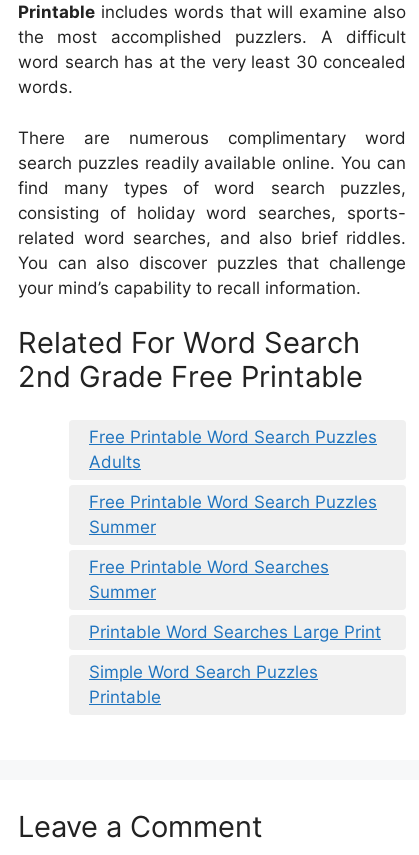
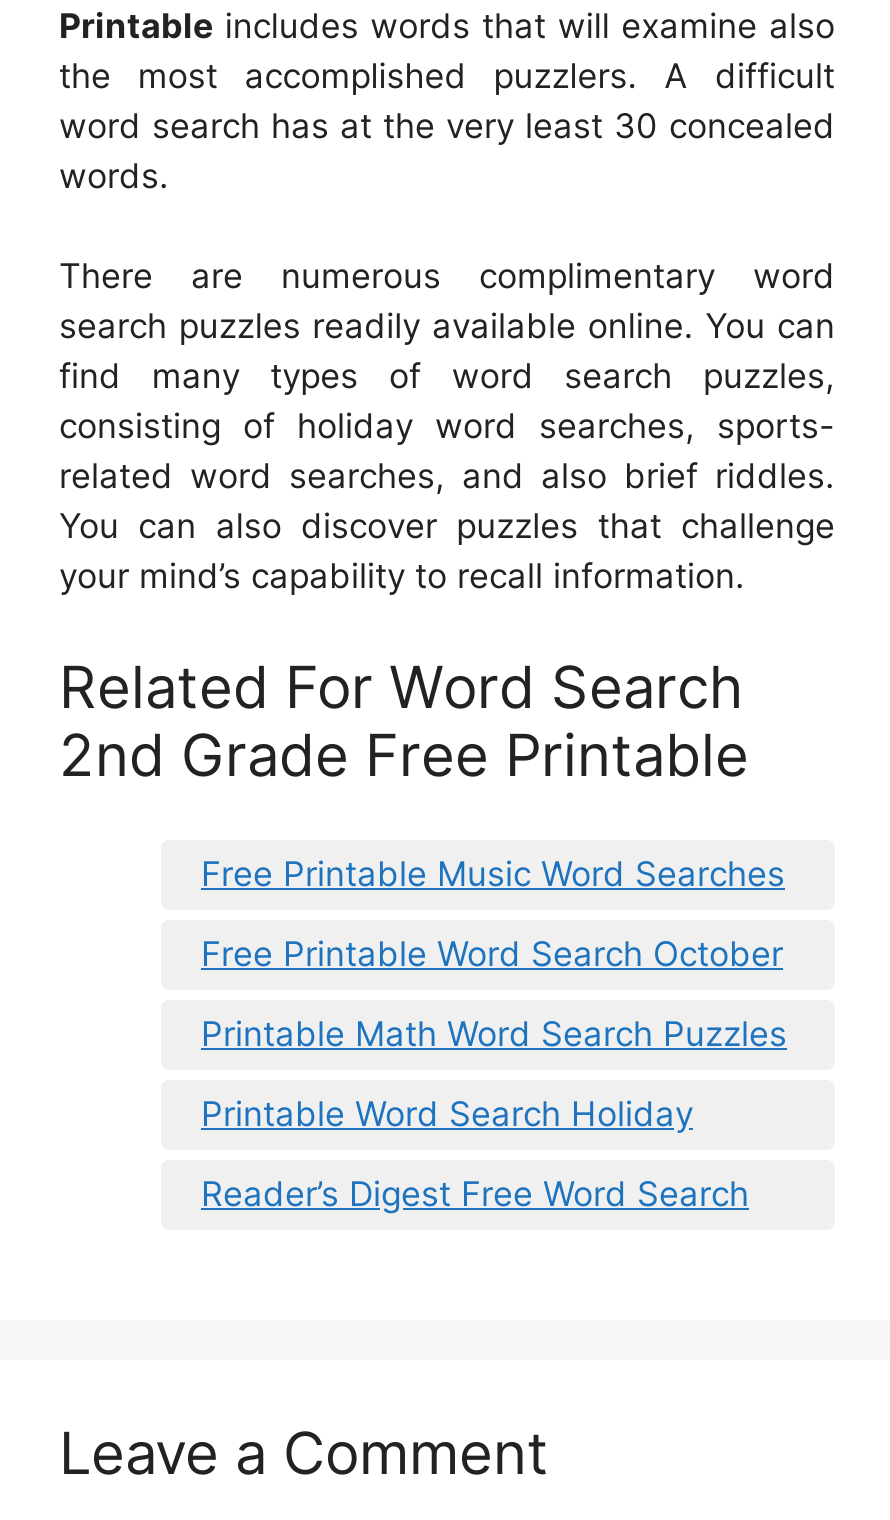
[89,427,377,472] Free Printable Word Search Puzzles | Adults -> [201,854,785,894] Free Printable Music Word Searches
[89,492,377,537] Free Printable Word Search Puzzles | Summer -> [201,934,783,974] Free Printable Word Search October
[89,557,329,602] Free Printable Word Searches | Summer -> [201,1014,787,1054] Printable Math Word Search Puzzles
[89,622,381,642] Printable Word Searches Large Print -> [201,1094,693,1134] Printable Word Search Holiday
[89,662,318,707] Simple Word Search Puzzles | Printable -> [201,1174,749,1214] Reader’s Digest Free Word Search

